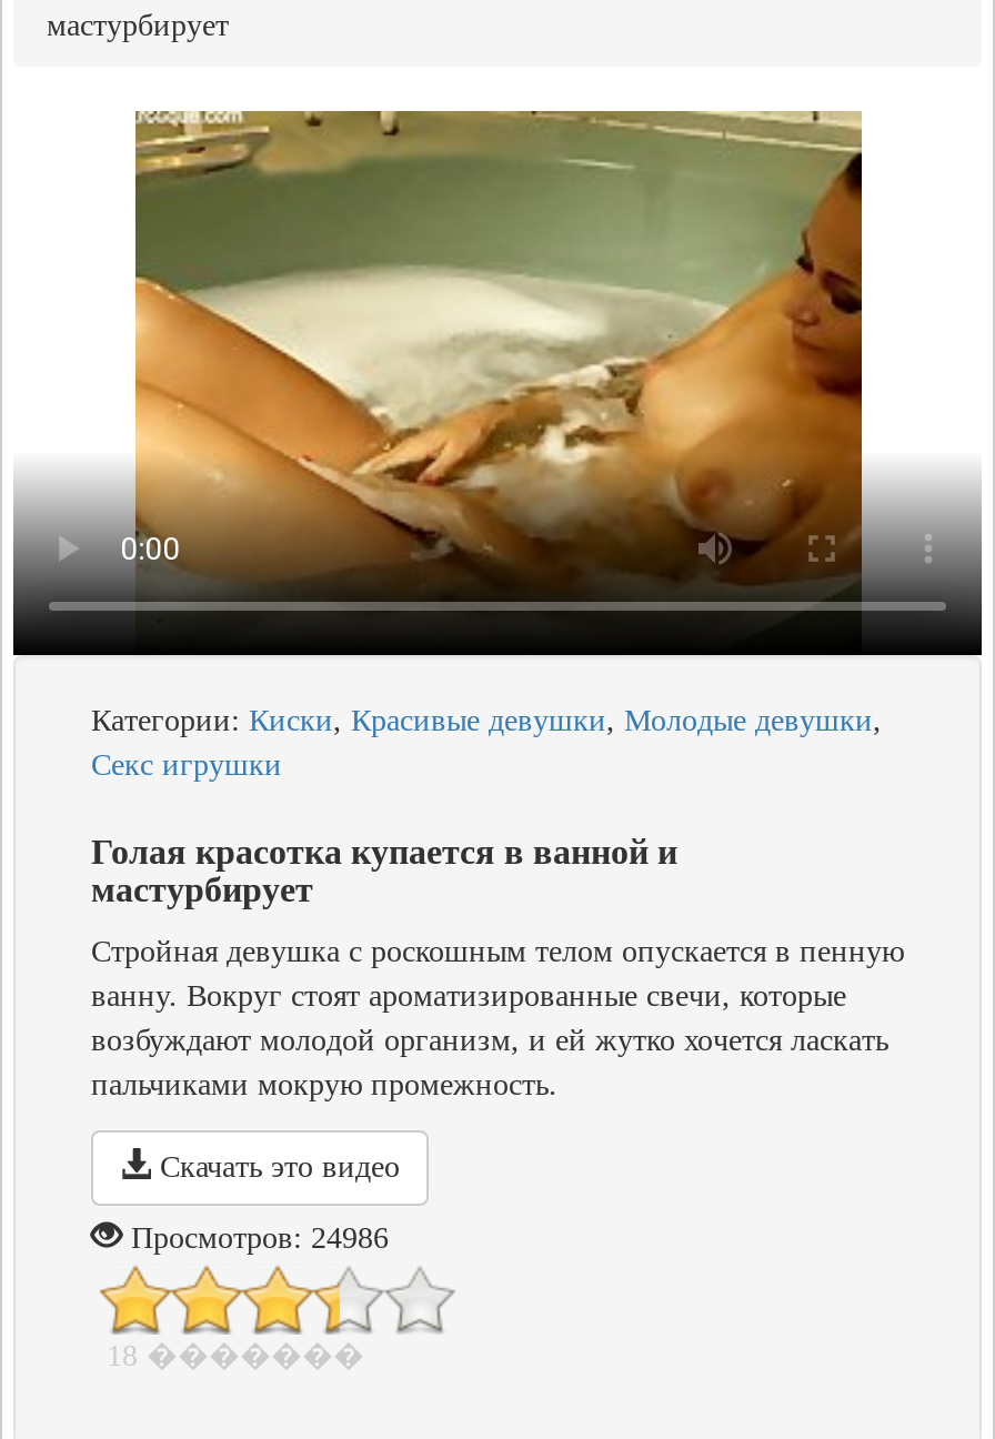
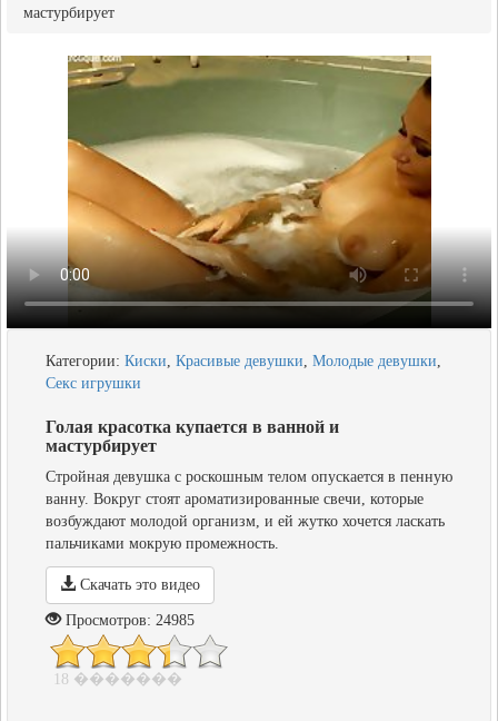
[122,1222,389,1255] Просмотров: 24986 -> [61,612,195,629] Просмотров: 24985

